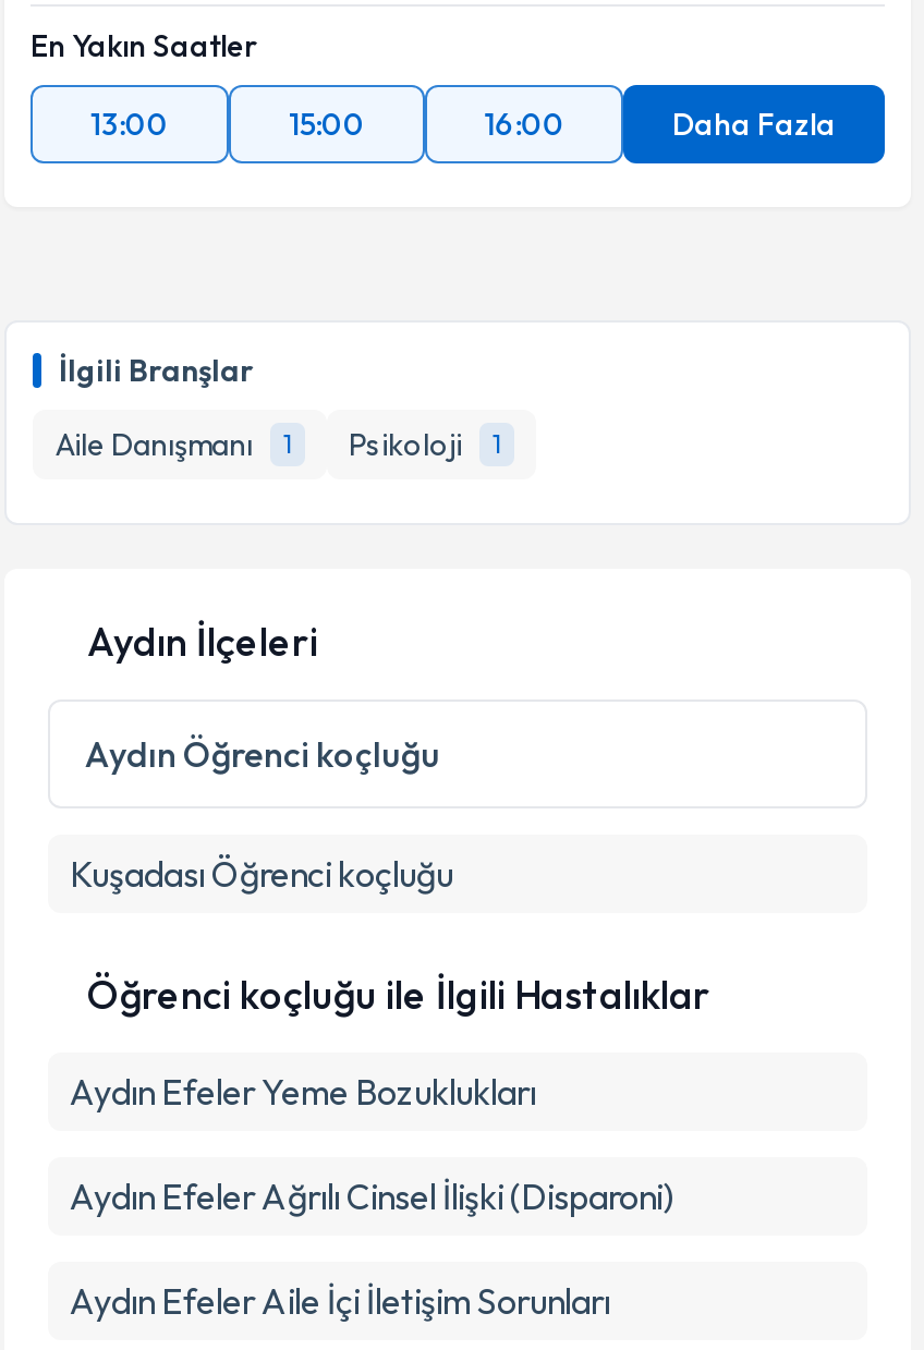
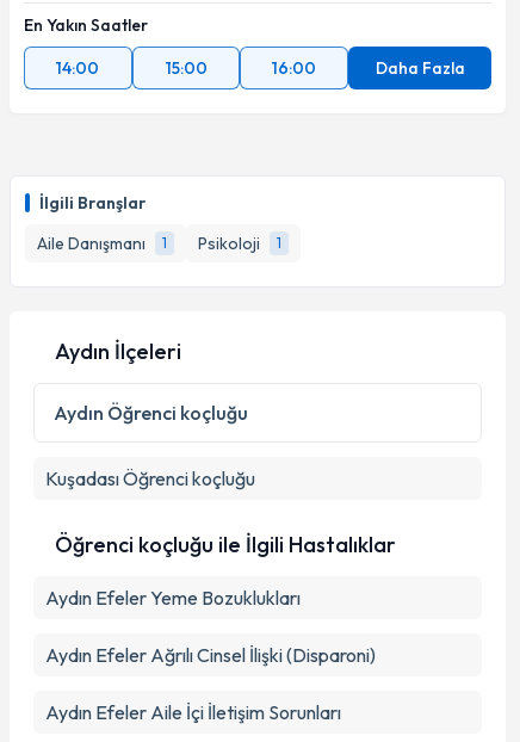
[90,105,168,144] 13:00 -> [56,57,99,79] 14:00

